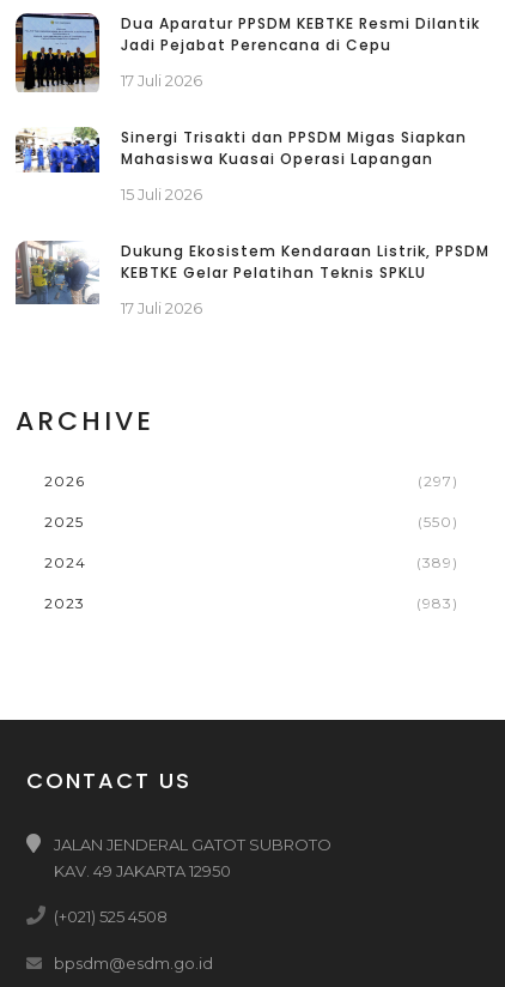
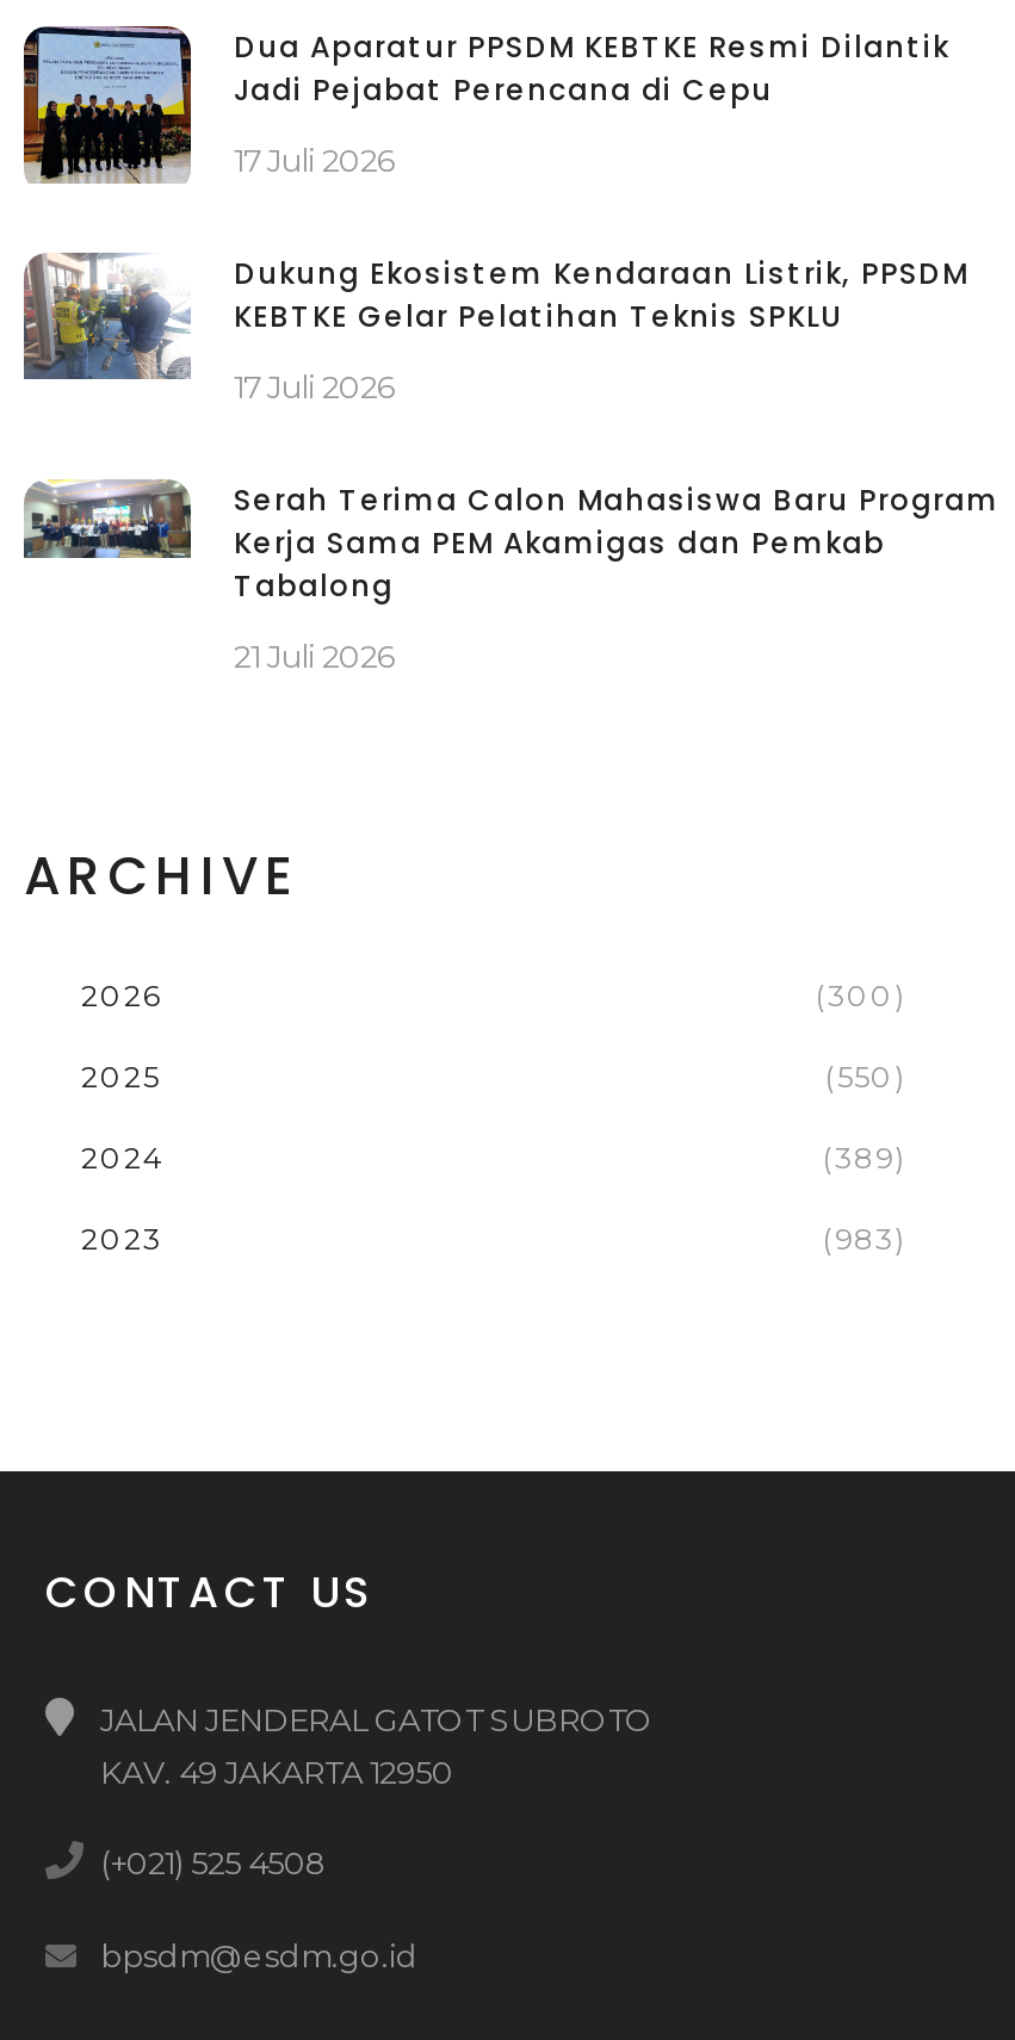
[16,126,467,204] [image] | Sinergi Trisakti dan PPSDM Migas Siapkan | Mahasiswa Kuasai Operasi Lapangan | 15 Juli 2026 -> none
moved [13,238,489,318] -> [19,248,968,406]: [image] | Dukung Ekosistem Kendaraan Listrik, PPSDM | KEBTKE Gelar Pelatihan Teknis SPKLU | 17 Juli 2026
none -> [21,477,999,675] [image] | Serah Terima Calon Mahasiswa Baru Program | Kerja Sama PEM Akamigas dan Pemkab | Tabalong | 21 Juli 2026
[418,472,458,490] (297) -> [816,978,906,1014] (300)

